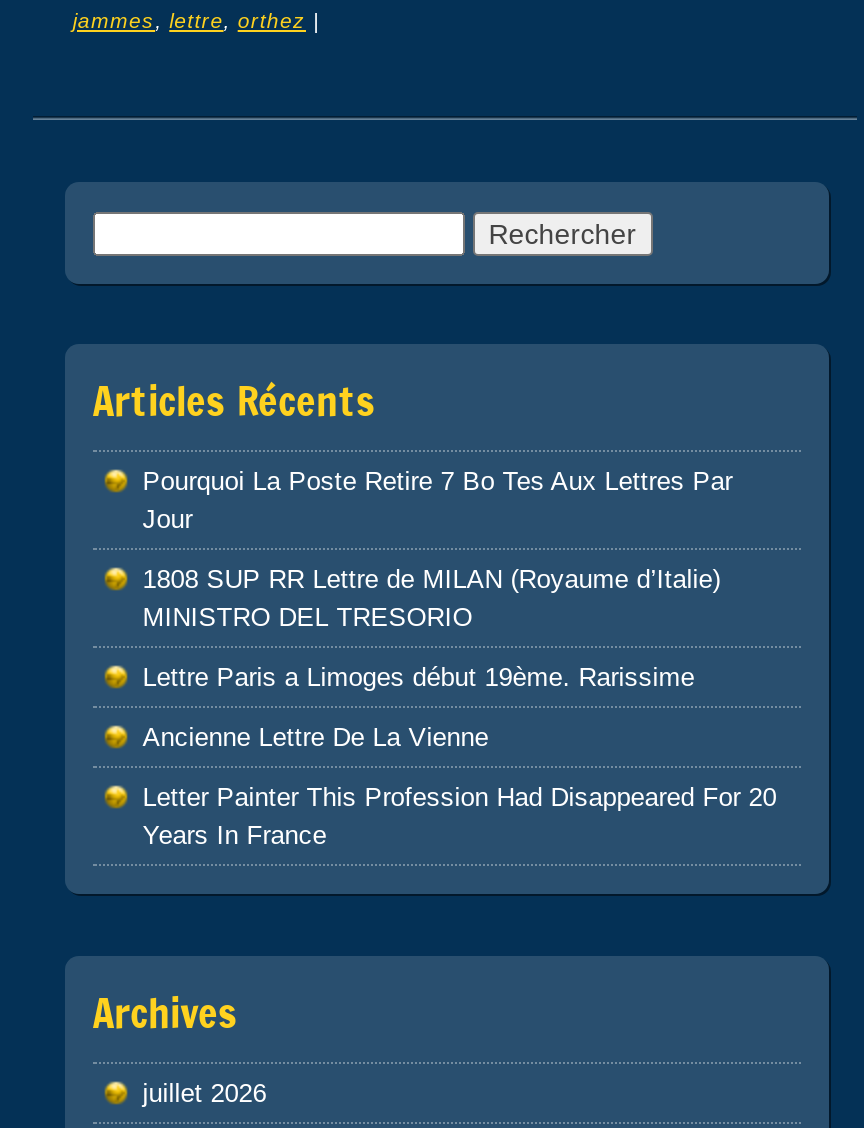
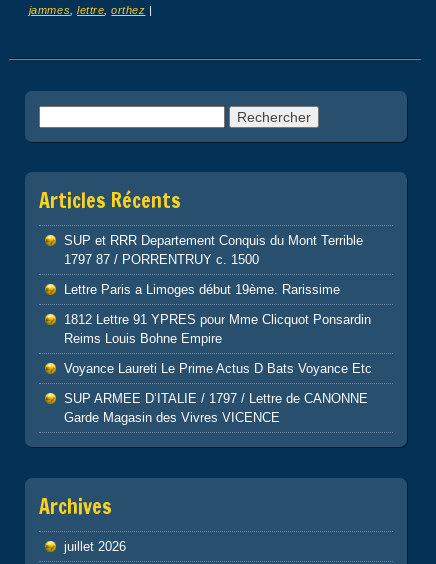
[143,467,733,633] Pourquoi La Poste Retire 7 Bo Tes Aux Lettres Par | Jour | 1808 SUP RR Lettre de MILAN (Royaume d’Italie) | MINISTRO DEL TRESORIO -> [64,233,363,267] SUP et RRR Departement Conquis du Mont Terrible | 1797 87 / PORRENTRUY c. 1500
moved [143,663,695,693] -> [64,282,340,297]: Lettre Paris a Limoges début 19ème. Rarissime
[143,723,777,851] Ancienne Lettre De La Vienne | Letter Painter This Profession Had Disappeared For 20 | Years In France -> [64,312,372,425] 1812 Lettre 91 YPRES pour Mme Clicquot Ponsardin | Reims Louis Bohne Empire | Voyance Laureti Le Prime Actus D Bats Voyance Etc | SUP ARMEE D’ITALIE / 1797 / Lettre de CANONNE | Garde Magasin des Vivres VICENCE

